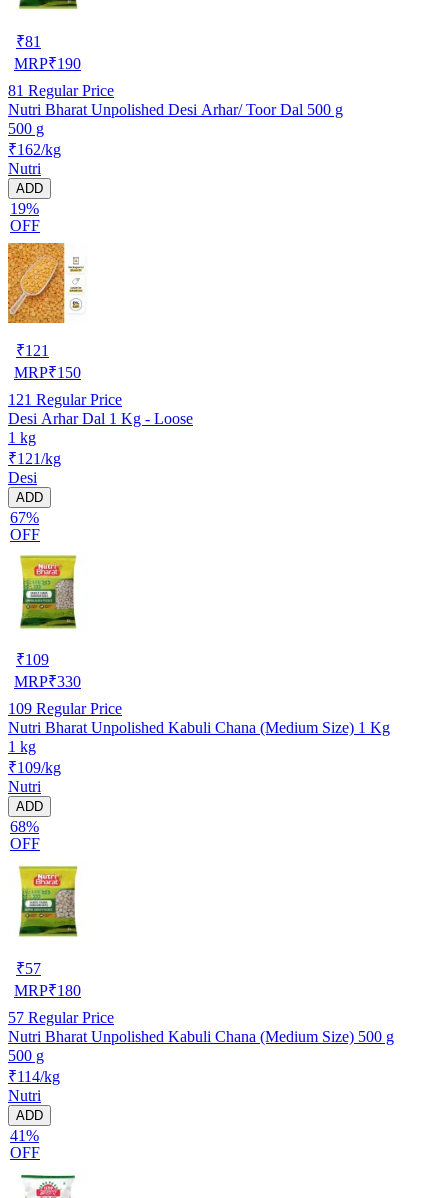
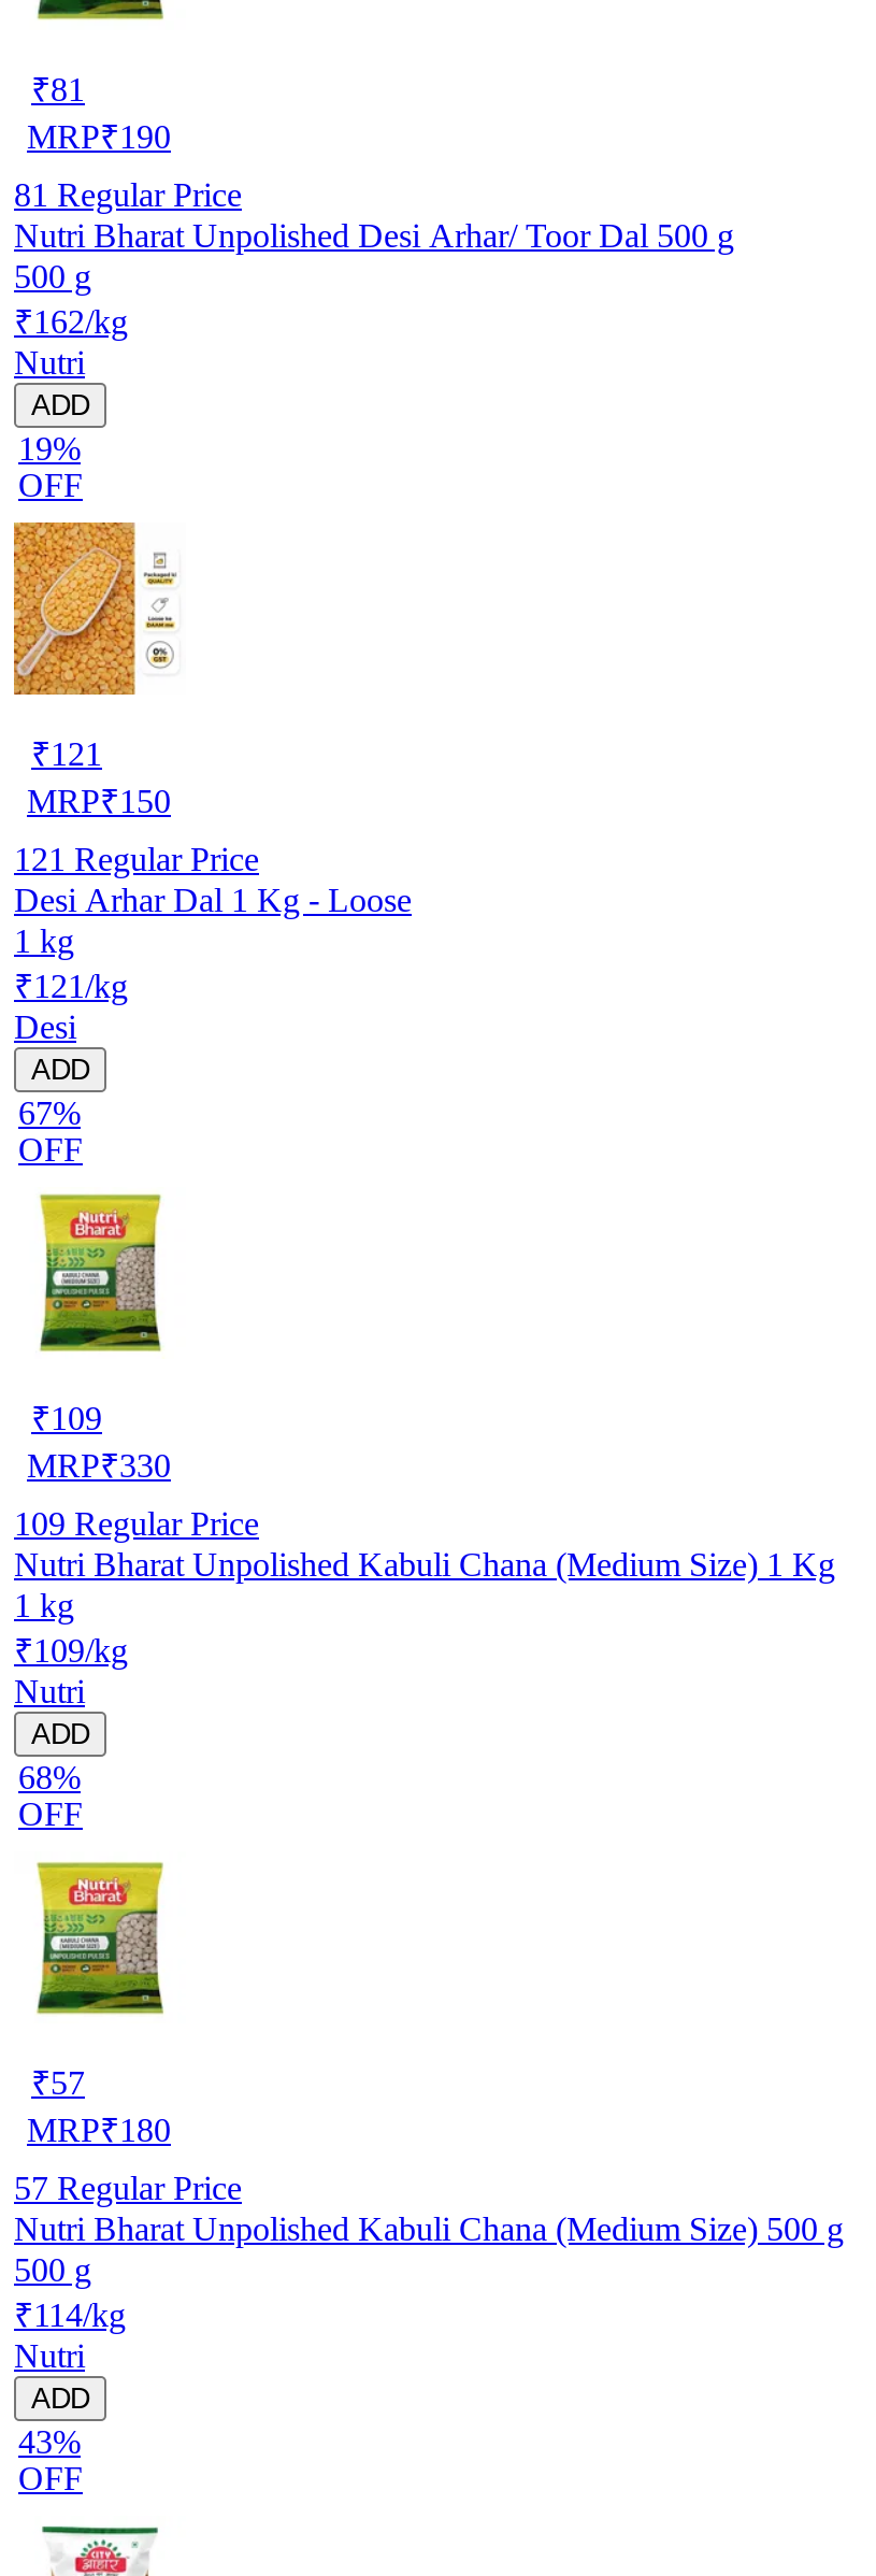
[10,1127,39,1144] 41% -> [18,2423,81,2459] 43%

